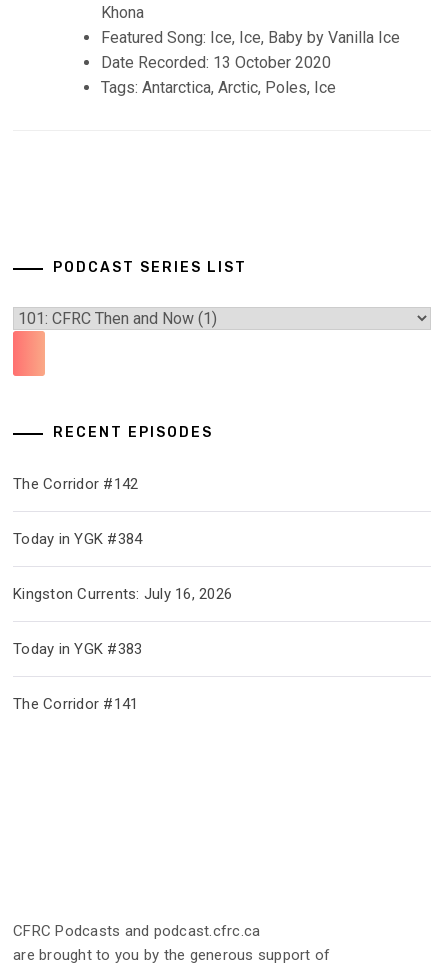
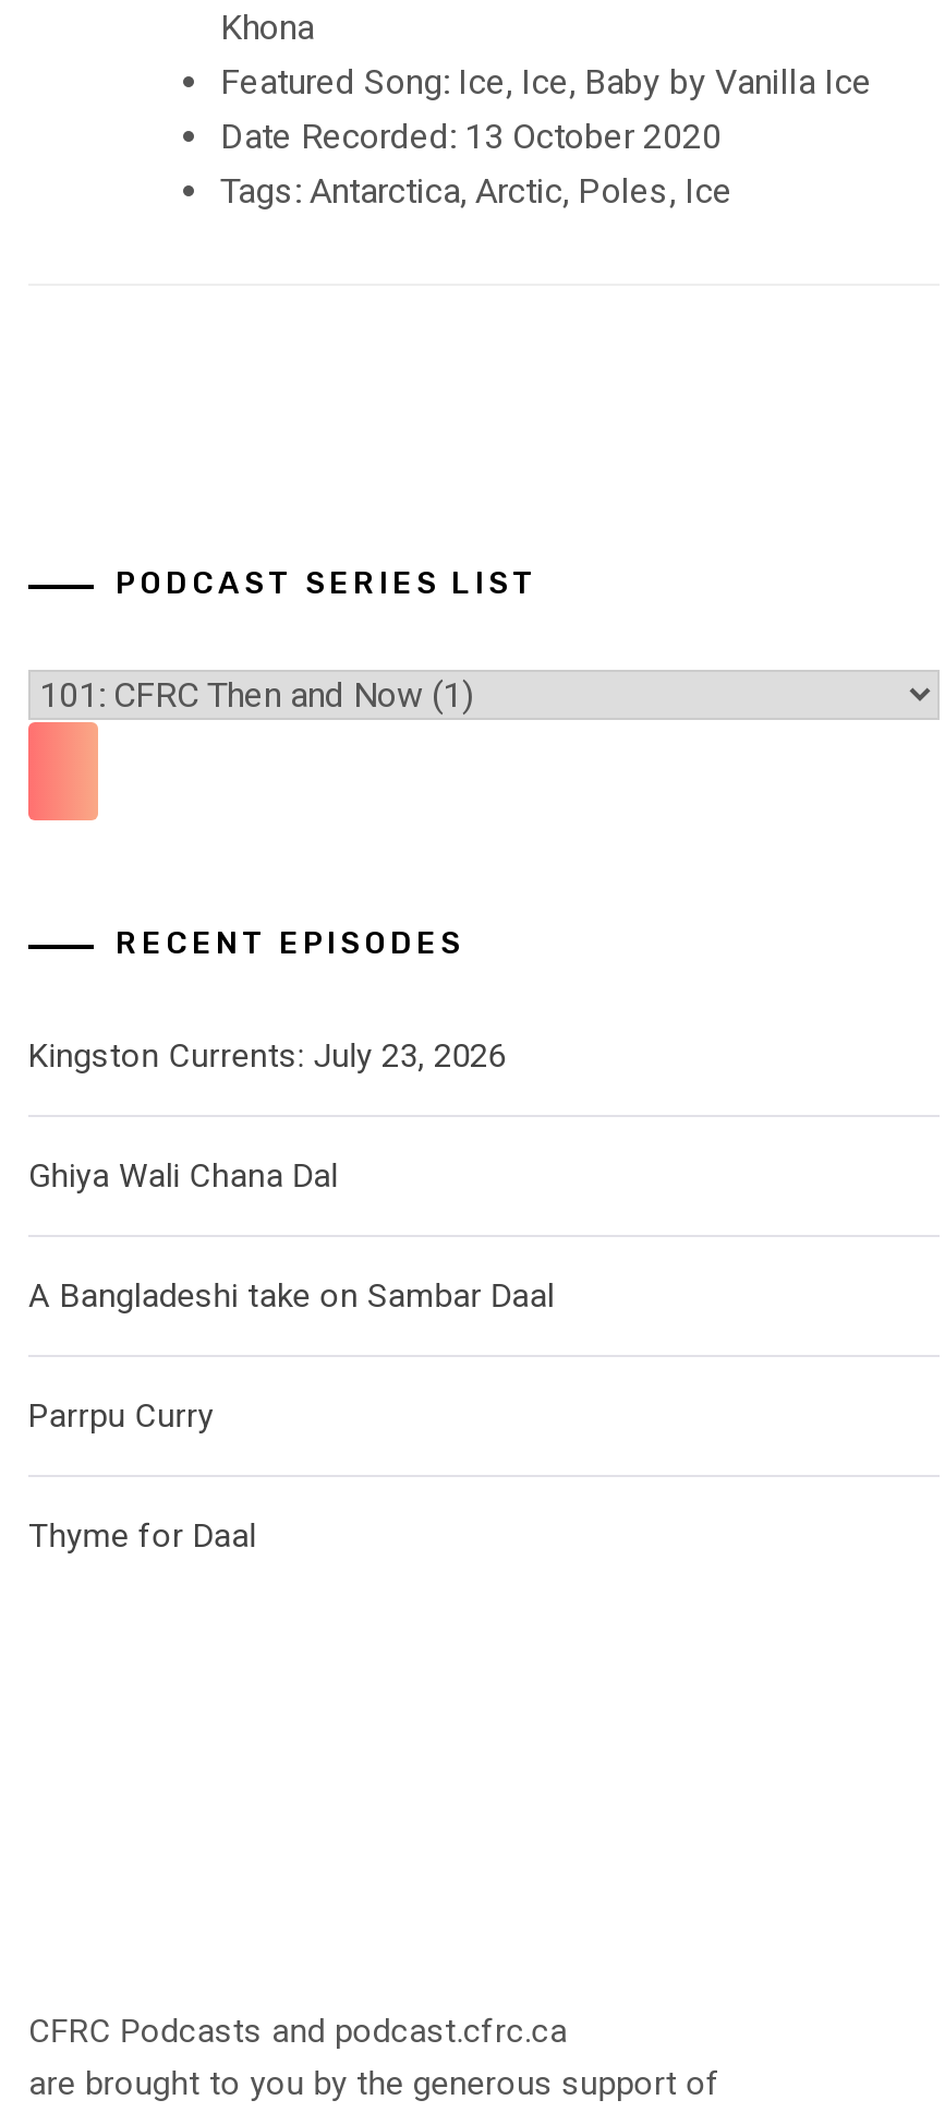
[13,475,138,493] The Corridor #142 -> [28,1037,506,1077] Kingston Currents: July 23, 2026
[13,530,142,548] Today in YGK #384 -> [28,1157,338,1197] Ghiya Wali Chana Dal
[13,585,232,603] Kingston Currents: July 16, 2026 -> [28,1277,554,1317] A Bangladeshi take on Sambar Daal
[13,640,142,658] Today in YGK #383 -> [28,1397,214,1437] Parrpu Curry
[13,695,138,713] The Corridor #141 -> [28,1517,256,1557] Thyme for Daal

